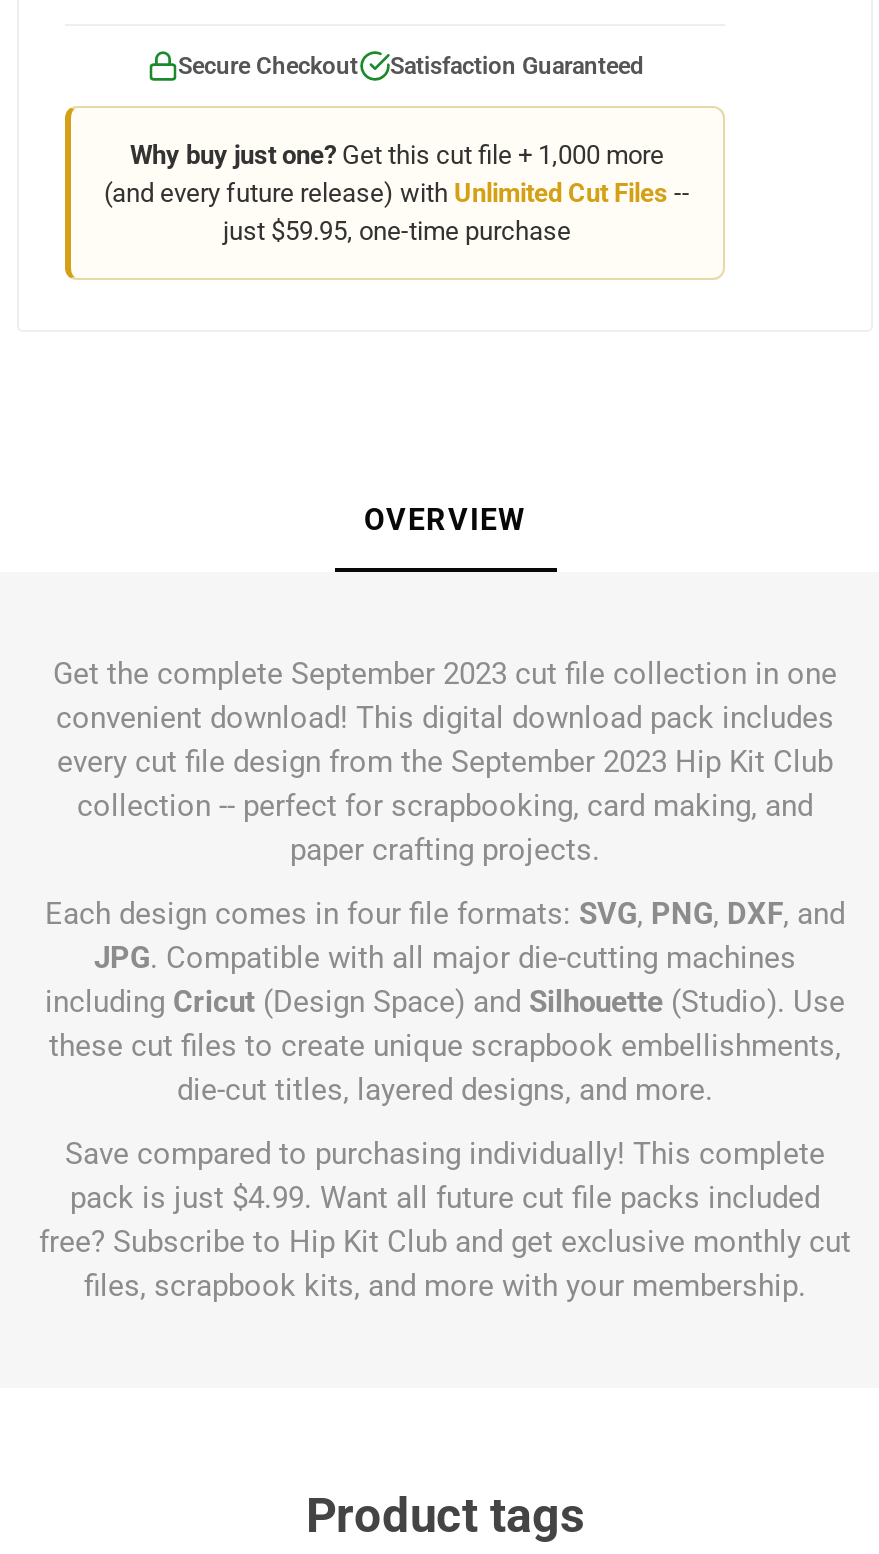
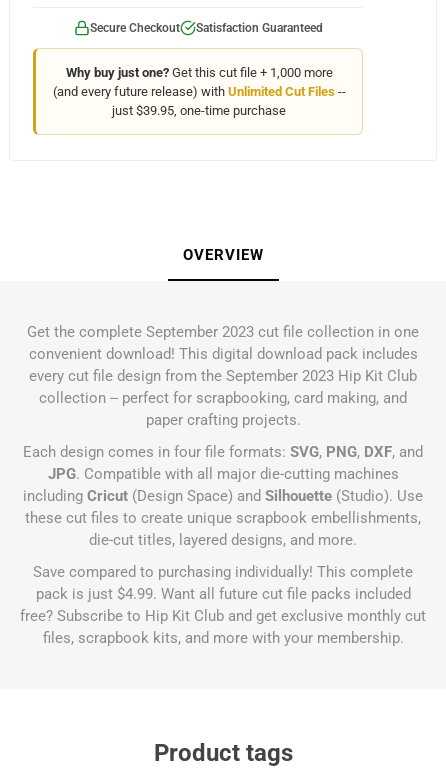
[223,216,571,246] just $59.95, one-time purchase -> [112,103,286,118] just $39.95, one-time purchase

